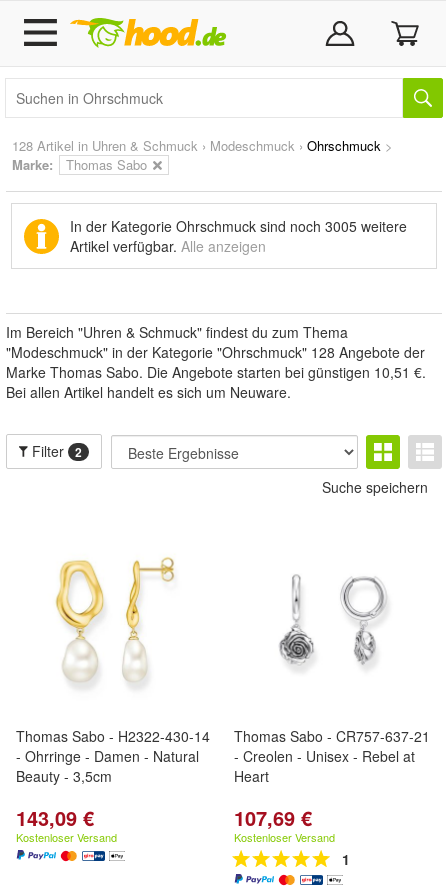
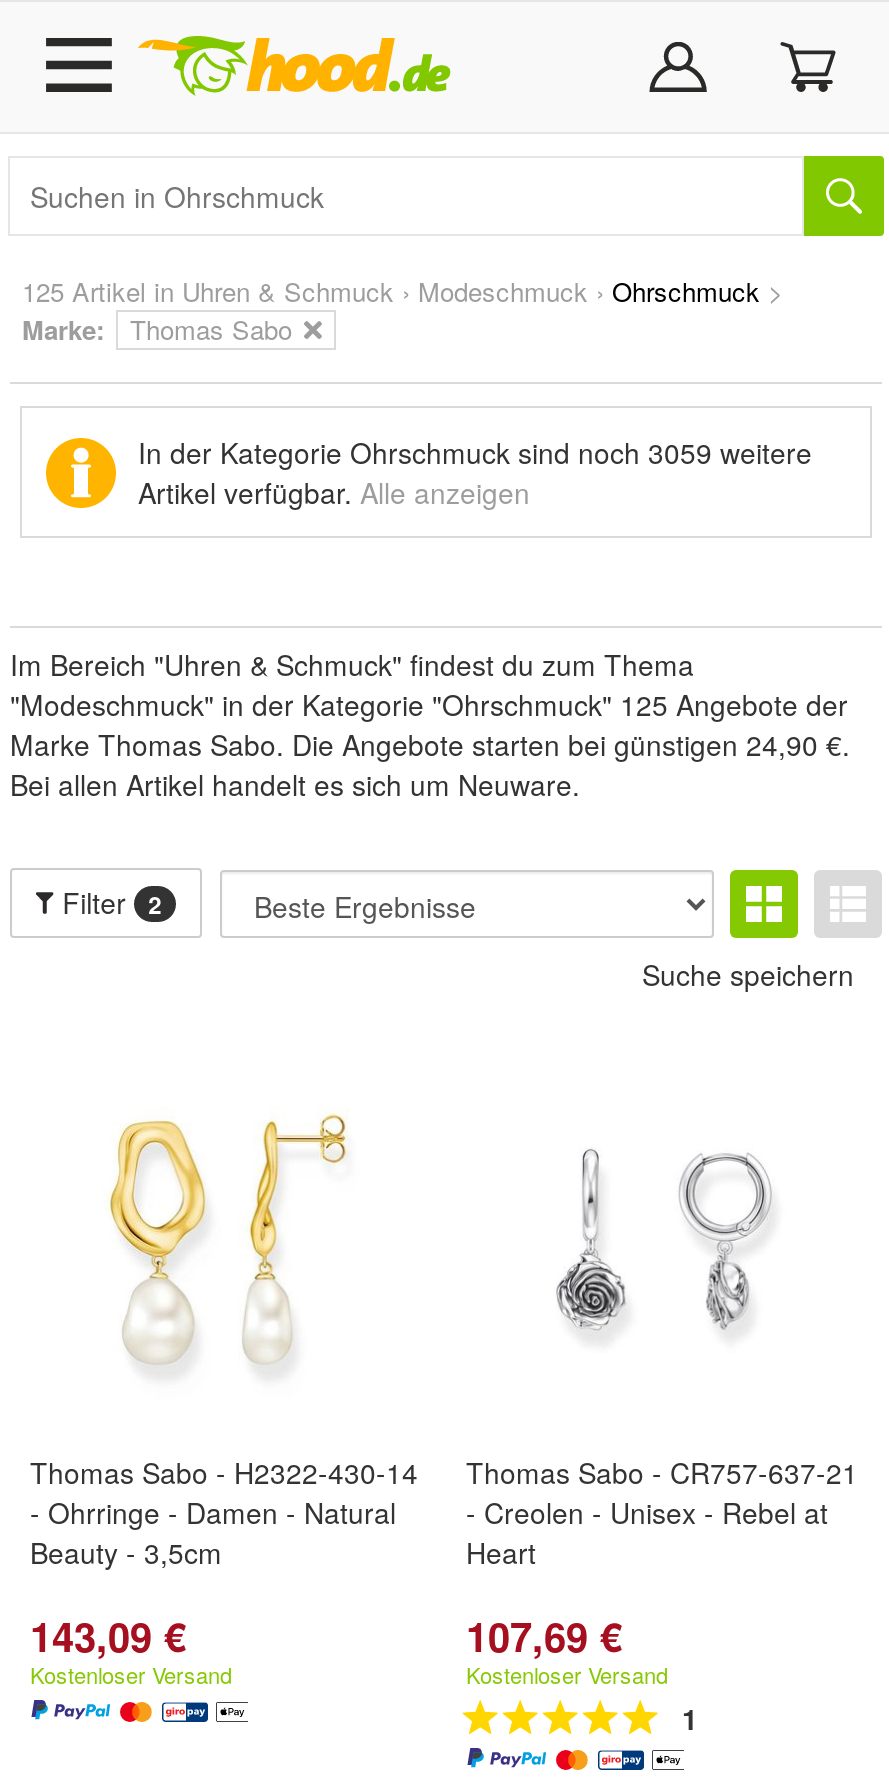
[12,136,397,155] 128 Artikel in Uhren & Schmuck › Modeschmuck › Ohrschmuck > -> [22,272,792,310] 125 Artikel in Uhren & Schmuck › Modeschmuck › Ohrschmuck >
[70,216,407,236] In der Kategorie Ohrschmuck sind noch 3005 weitere -> [138,432,812,472] In der Kategorie Ohrschmuck sind noch 3059 weitere
[6,342,425,362] "Modeschmuck" in der Kategorie "Ohrschmuck" 128 Angebote der -> [10,684,848,724] "Modeschmuck" in der Kategorie "Ohrschmuck" 125 Angebote der
[6,362,426,382] Marke Thomas Sabo. Die Angebote starten bei günstigen 10,51 €. -> [10,724,850,764] Marke Thomas Sabo. Die Angebote starten bei günstigen 24,90 €.

